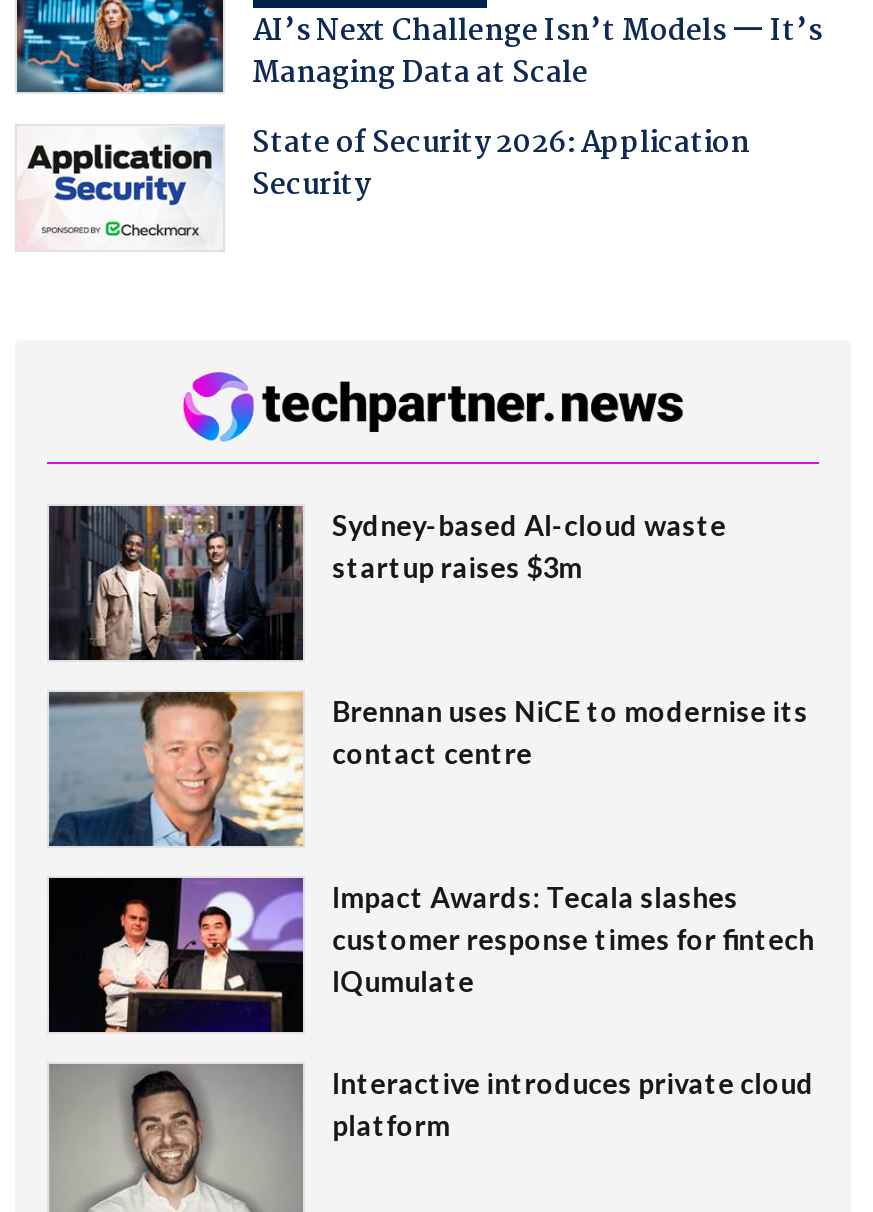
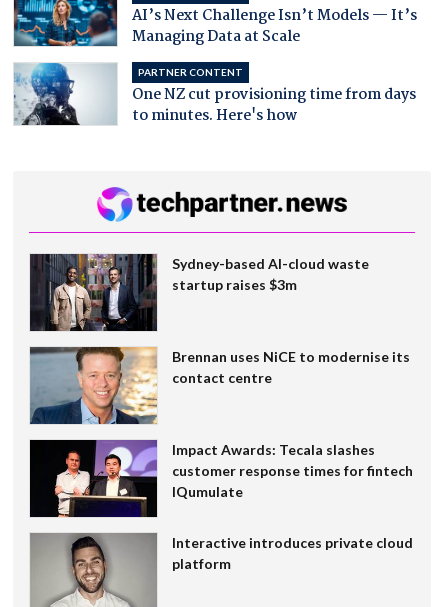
[17,119,750,248] [image] | State of Security 2026: Application | Security -> [13,62,415,128] [image] | PARTNER CONTENT | One NZ cut provisioning time from days | to minutes. Here's how

